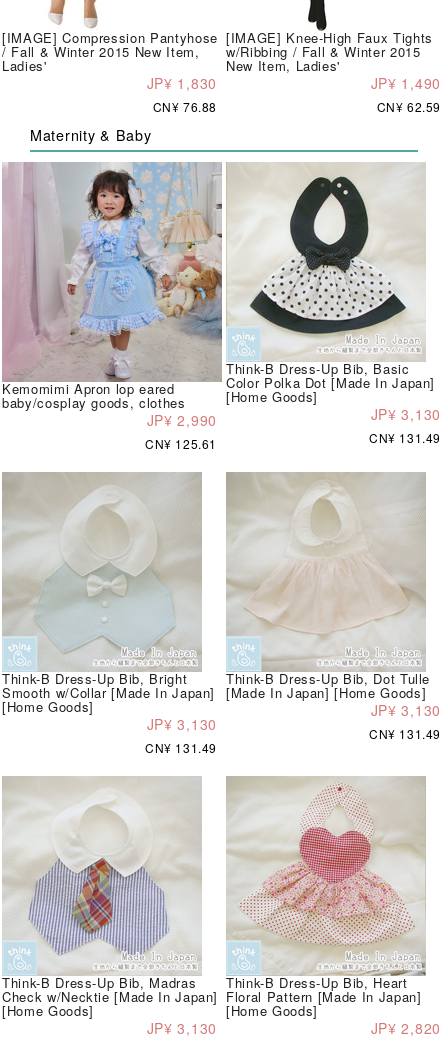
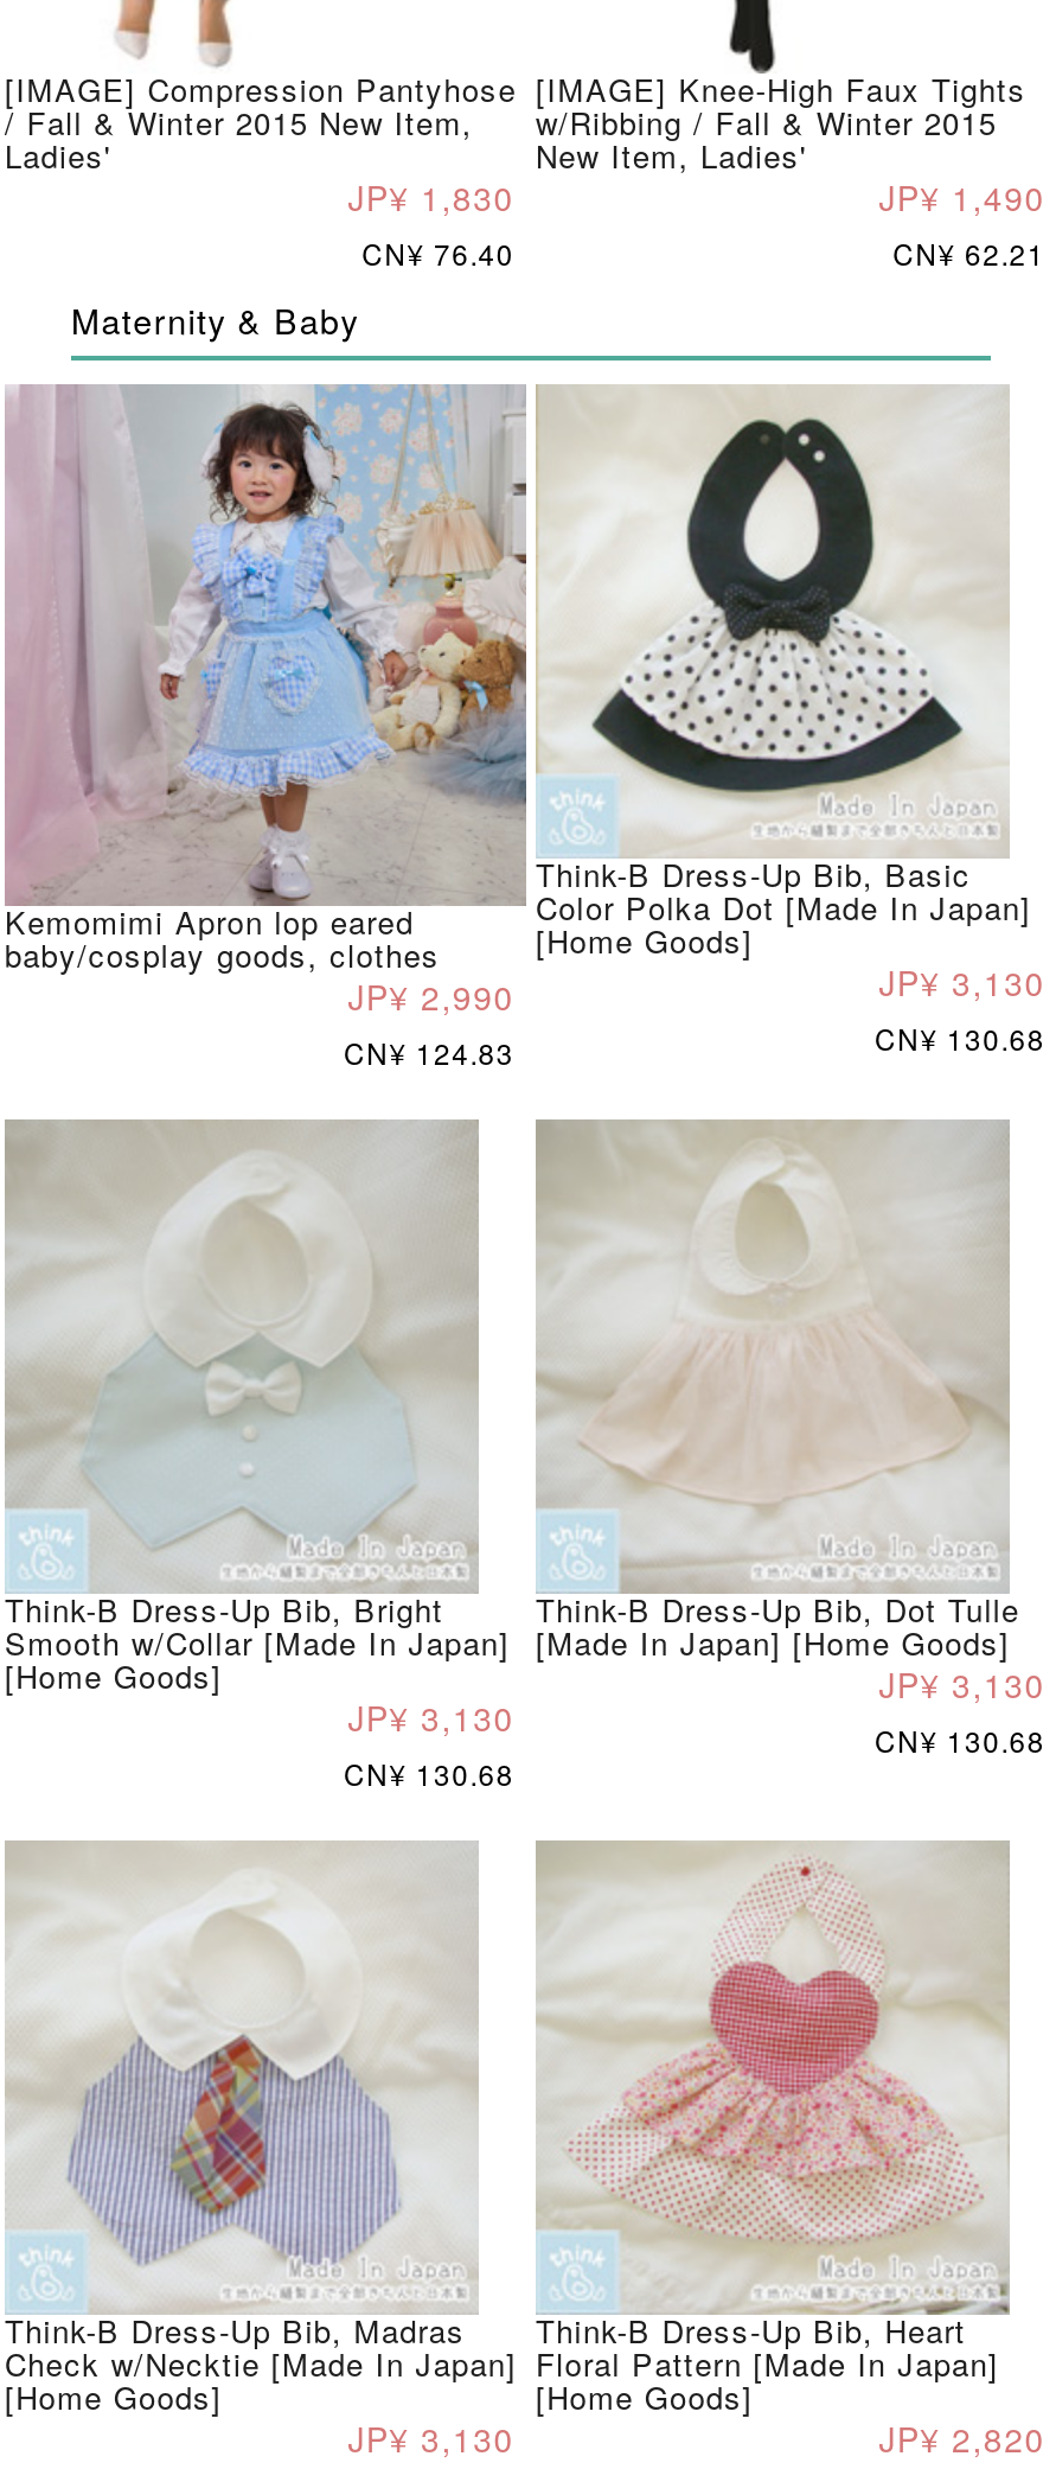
[153,98,217,115] CN¥ 76.88 -> [362,233,514,273] CN¥ 76.40
[377,98,441,115] CN¥ 62.59 -> [893,233,1045,273] CN¥ 62.21
[369,429,441,446] CN¥ 131.49 -> [875,1018,1045,1058] CN¥ 130.68
[145,435,217,452] CN¥ 125.61 -> [344,1032,514,1072] CN¥ 124.83
[369,725,441,742] CN¥ 131.49 -> [875,1720,1045,1760] CN¥ 130.68
[145,739,217,756] CN¥ 131.49 -> [344,1753,514,1793] CN¥ 130.68

